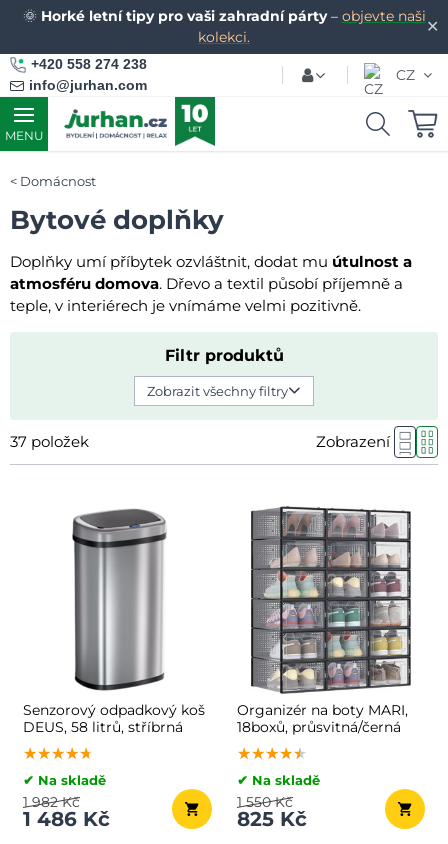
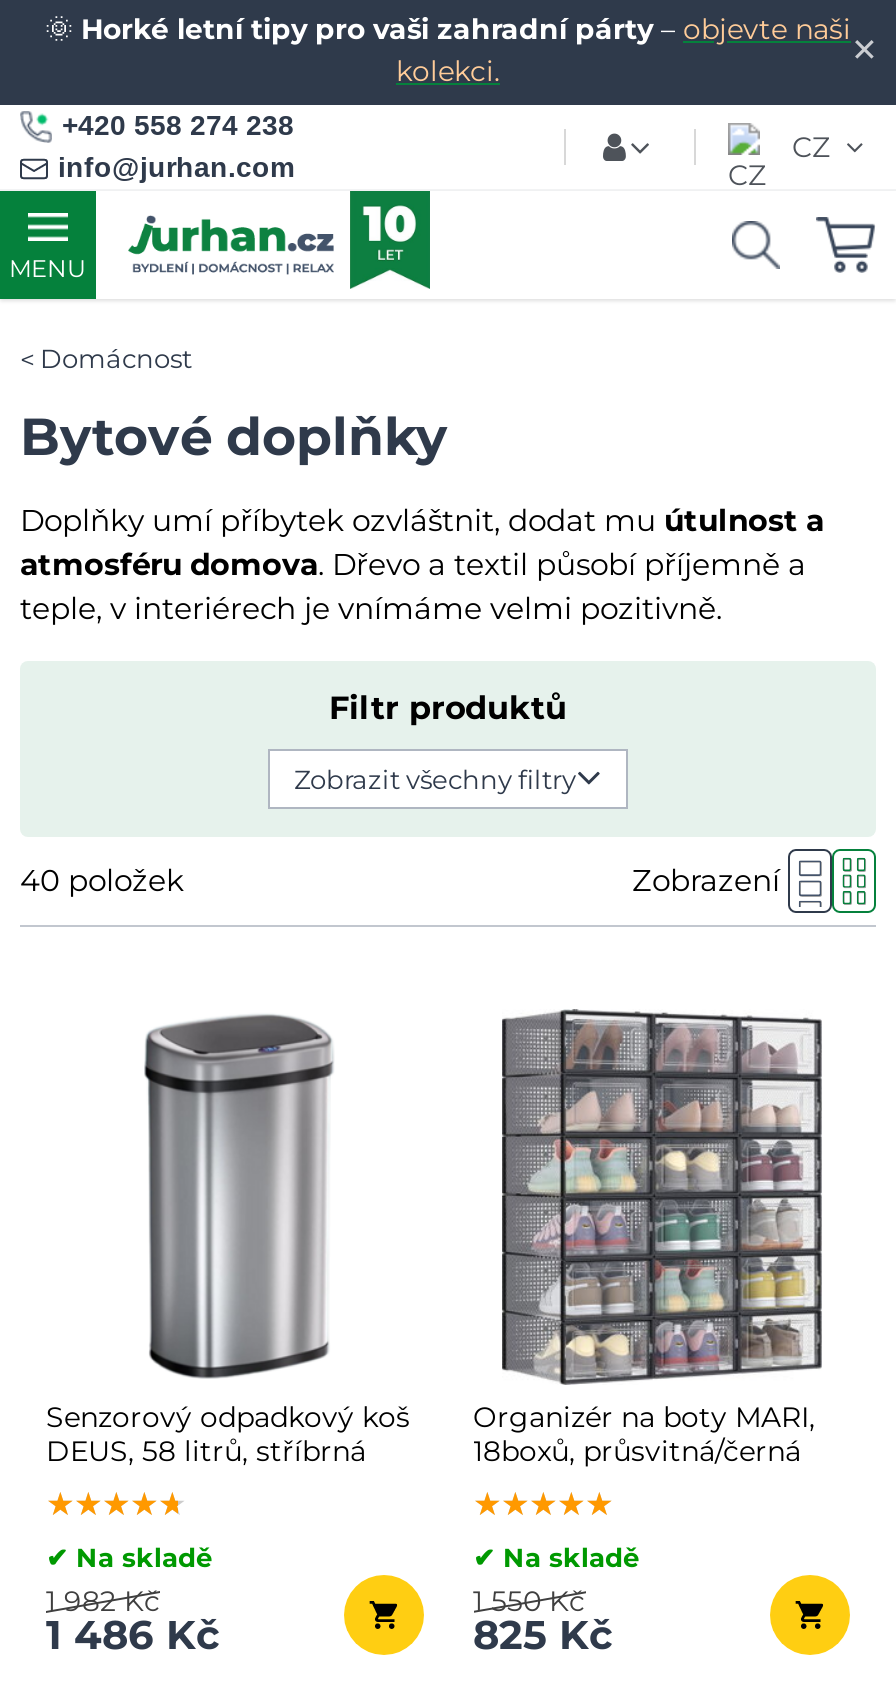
[10,432,89,451] 37 položek -> [20,860,184,898] 40 položek

